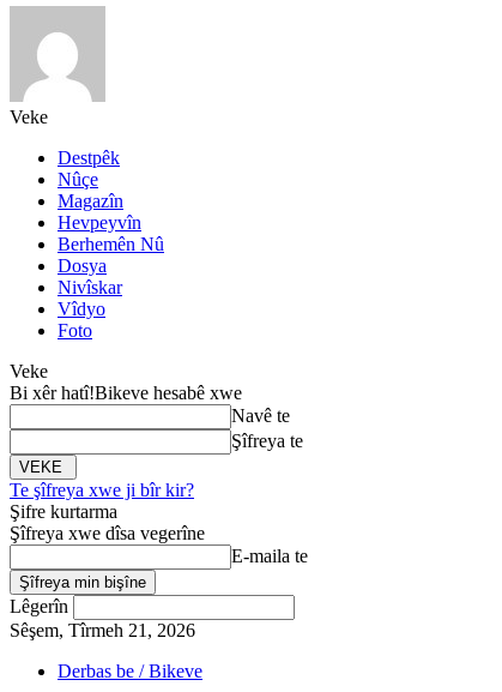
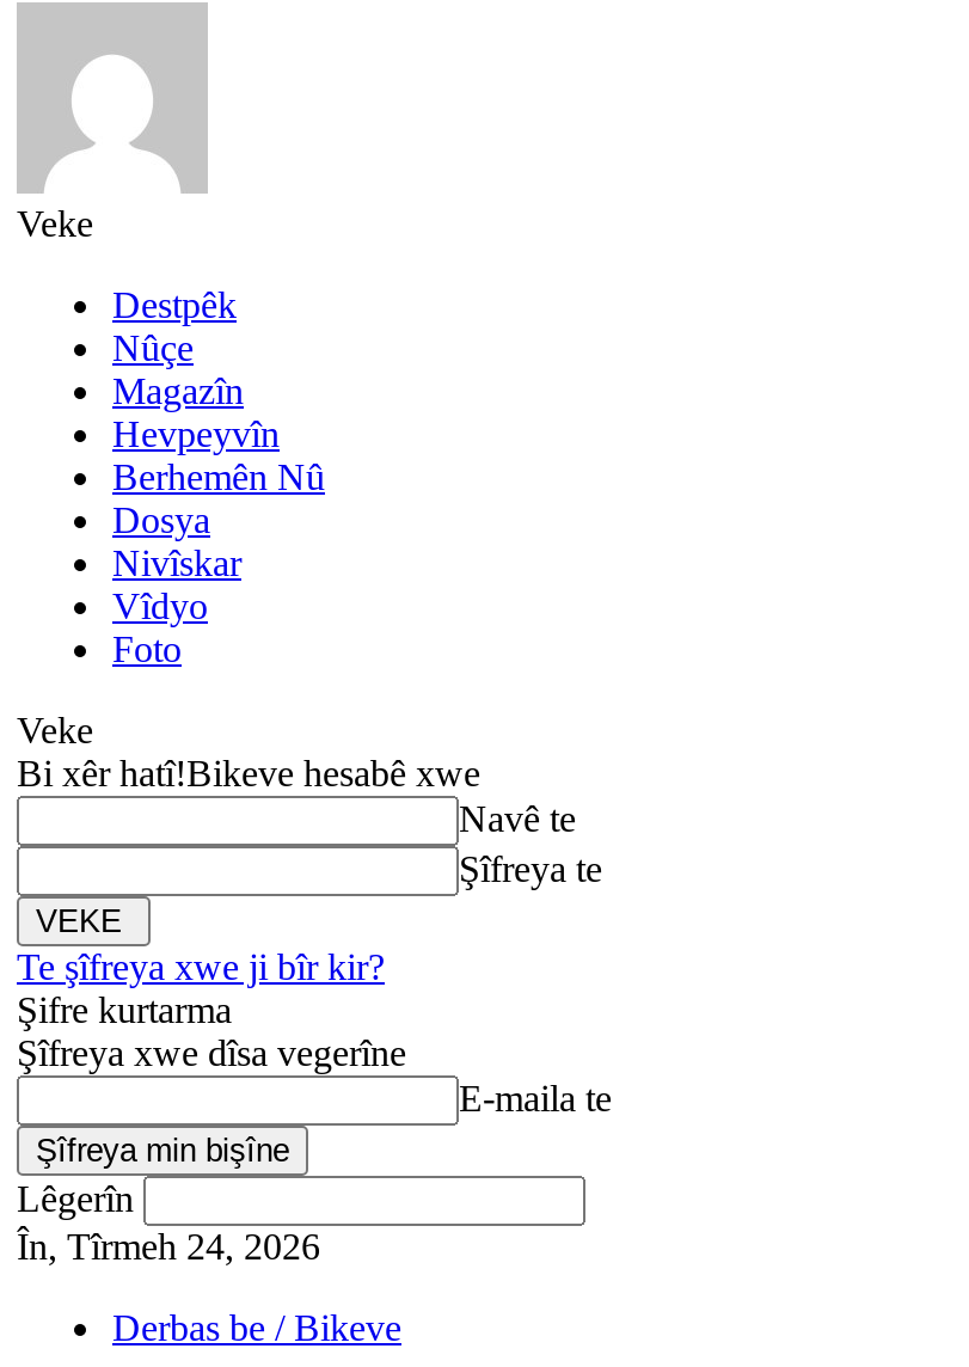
[10,620,195,640] Sêşem, Tîrmeh 21, 2026 -> [17,1226,320,1267] În, Tîrmeh 24, 2026

